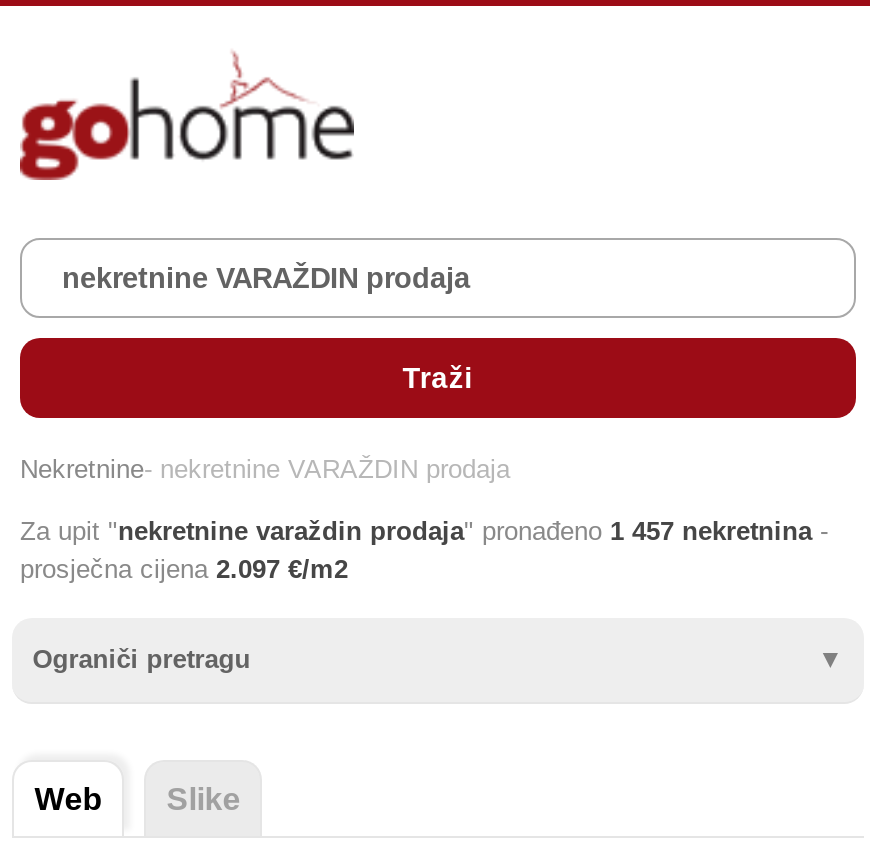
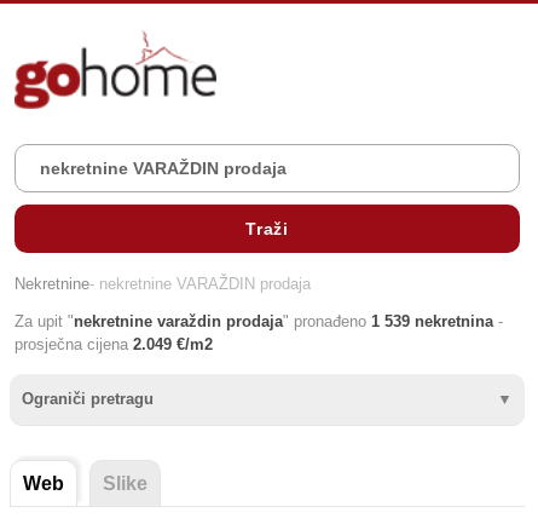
[20,516,828,546] Za upit "nekretnine varaždin prodaja" pronađeno 1 457 nekretnina - -> [15,312,503,331] Za upit "nekretnine varaždin prodaja" pronađeno 1 539 nekretnina -
[20,554,348,584] prosječna cijena 2.097 €/m2 -> [15,335,213,354] prosječna cijena 2.049 €/m2

